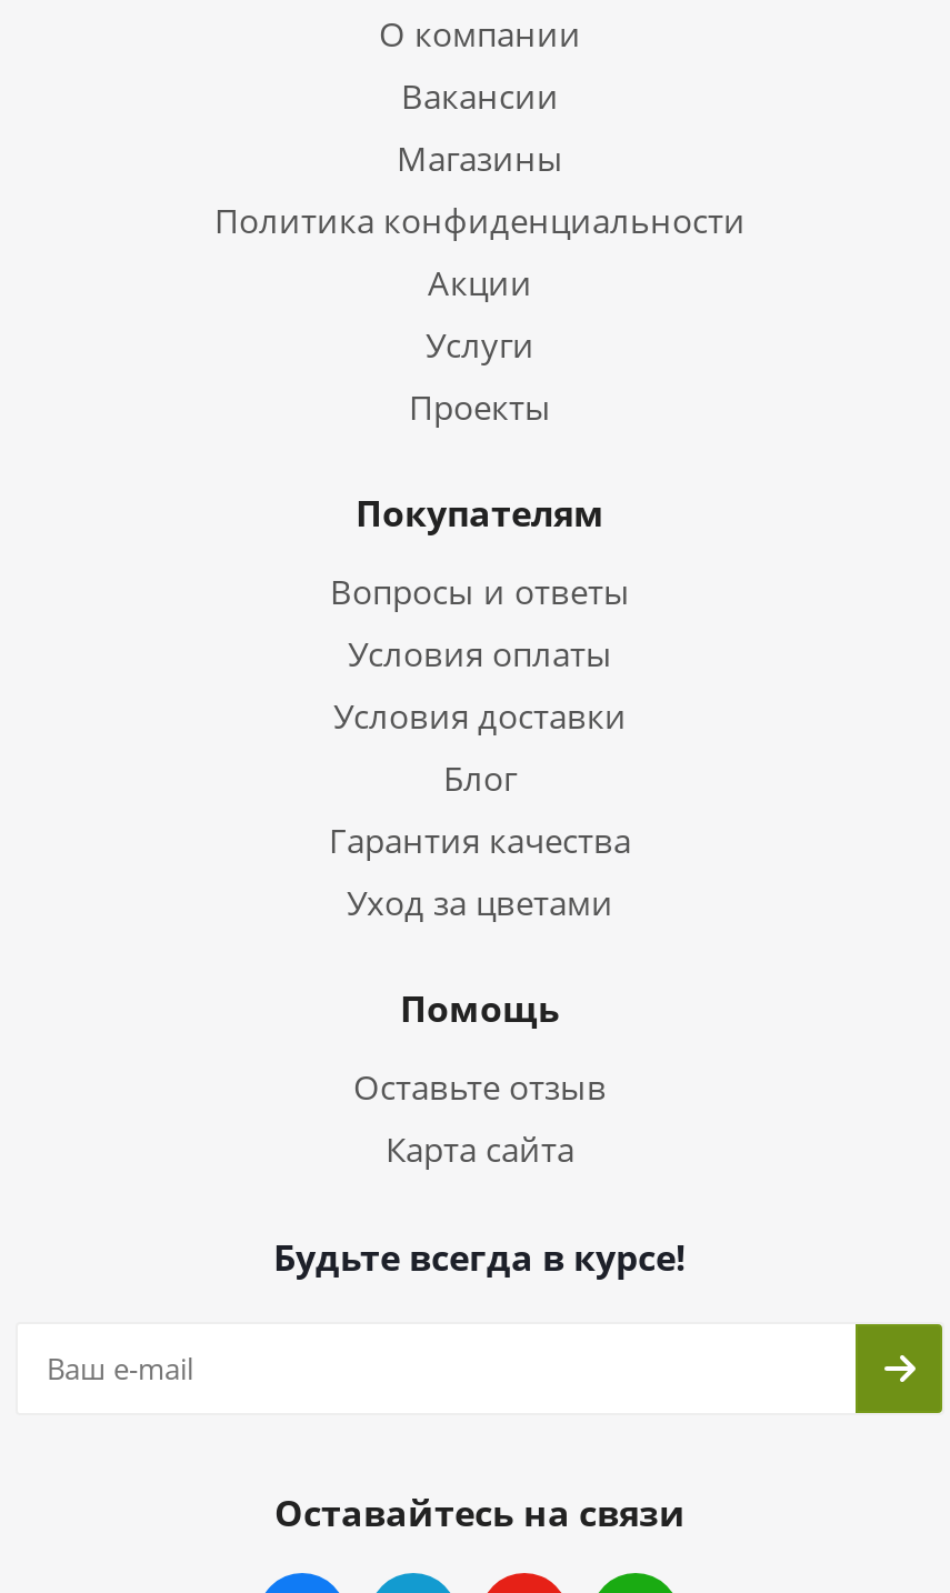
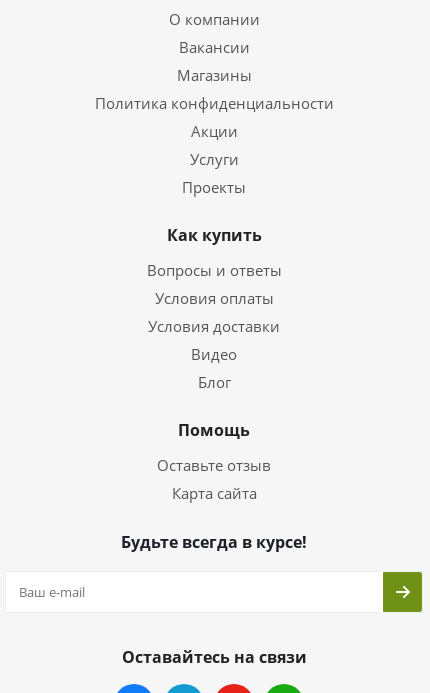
[356,489,604,538] Покупателям -> [166,224,261,246] Как купить
none -> [191,344,237,364] Видео
moved [443,755,517,800] -> [197,372,230,392]: Блог
[329,818,631,924] Гарантия качества | Уход за цветами -> none

